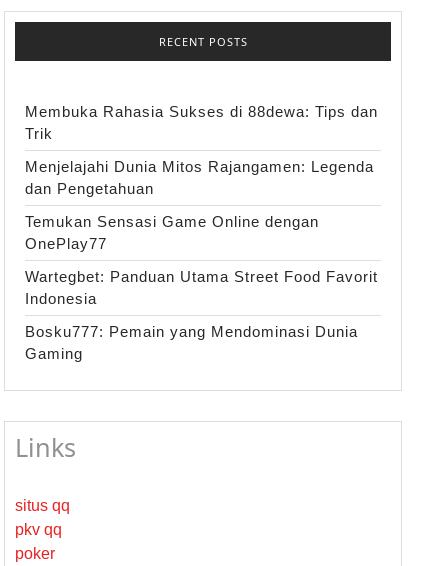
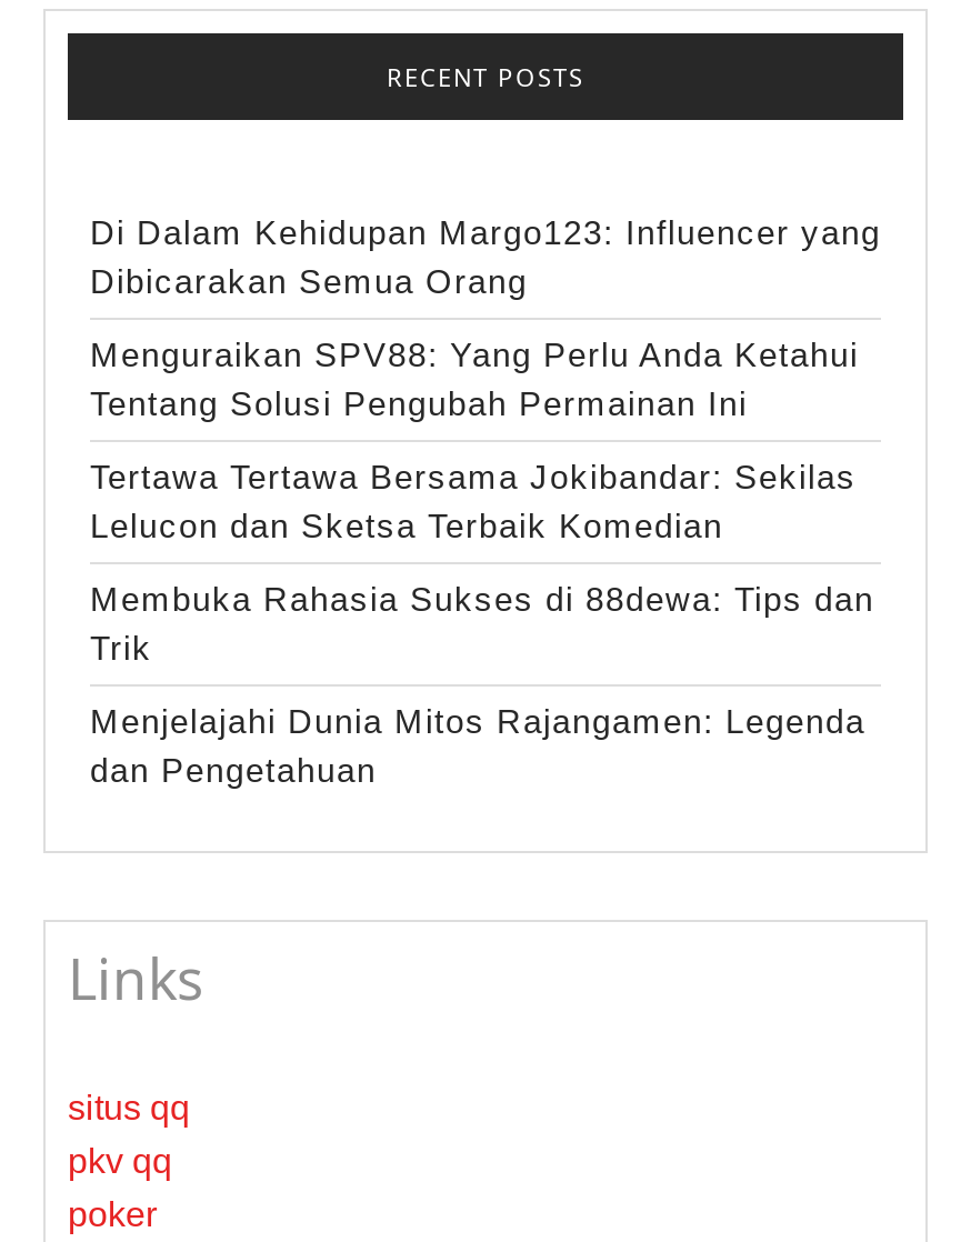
none -> [90,213,881,544] Di Dalam Kehidupan Margo123: Influencer yang | Dibicarakan Semua Orang | Menguraikan SPV88: Yang Perlu Anda Ketahui | Tentang Solusi Pengubah Permainan Ini | Tertawa Tertawa Bersama Jokibandar: Sekilas | Lelucon dan Sketsa Terbaik Komedian
moved [25,103,378,197] -> [90,580,874,789]: Membuka Rahasia Sukses di 88dewa: Tips dan | Trik | Menjelajahi Dunia Mitos Rajangamen: Legenda | dan Pengetahuan
[25,213,378,362] Temukan Sensasi Game Online dengan | OnePlay77 | Wartegbet: Panduan Utama Street Food Favorit | Indonesia | Bosku777: Pemain yang Mendominasi Dunia | Gaming -> none

